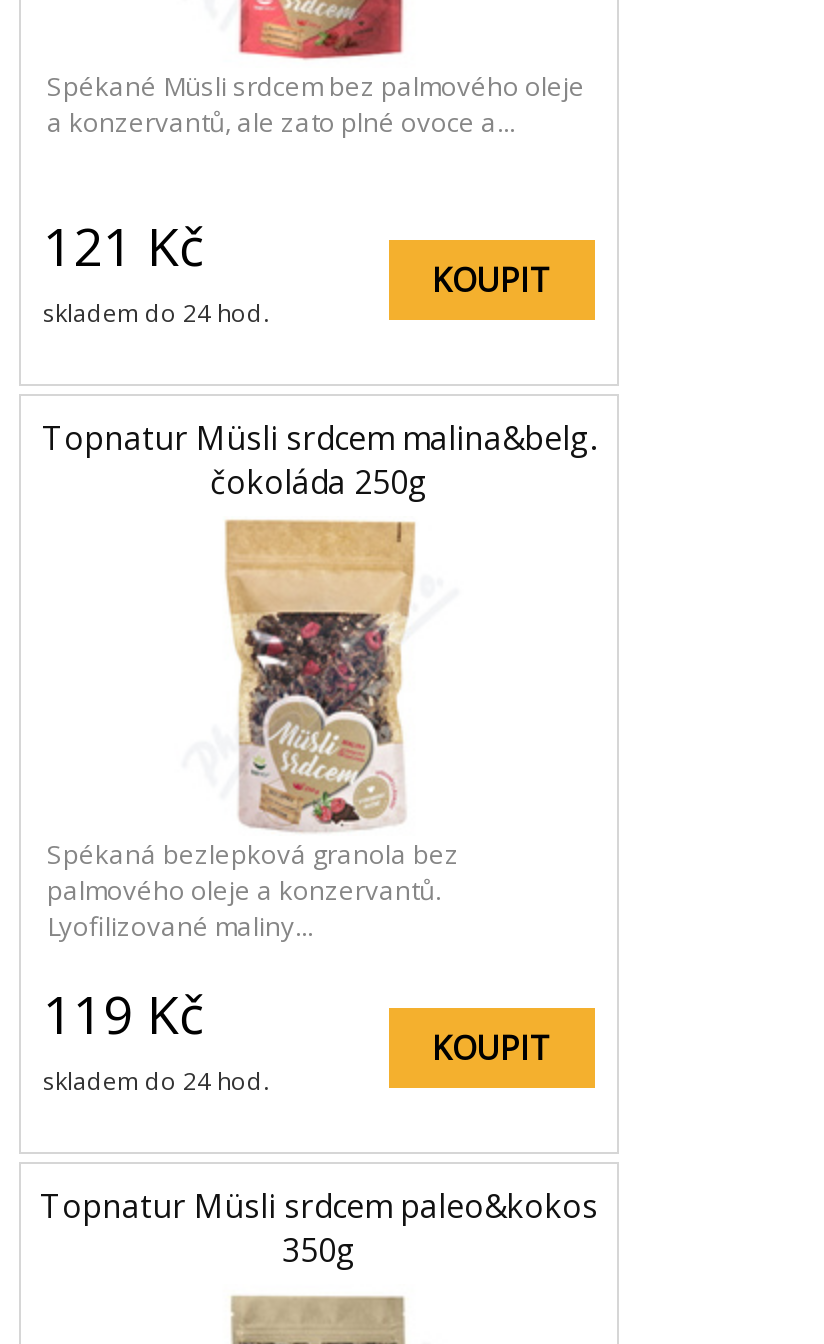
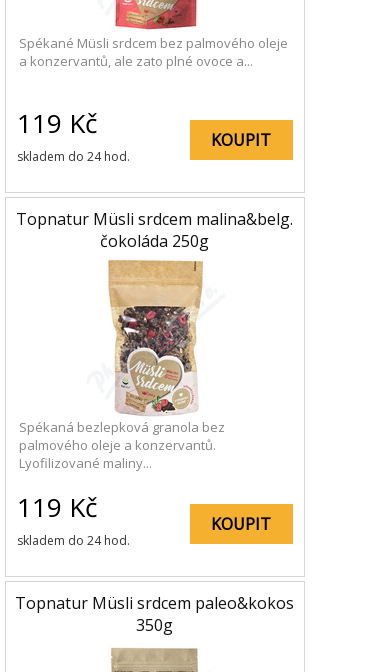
[43,209,203,281] 121 Kč -> [17,104,97,140] 119 Kč

